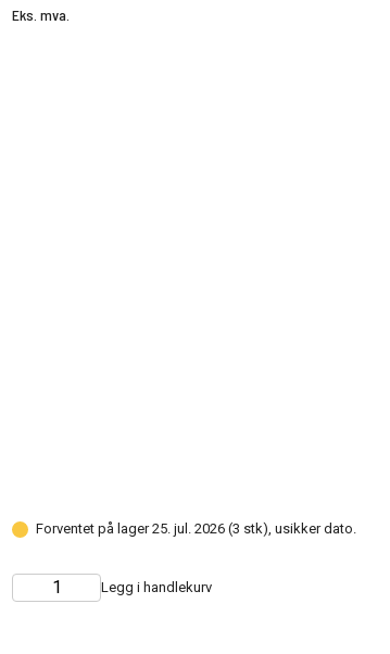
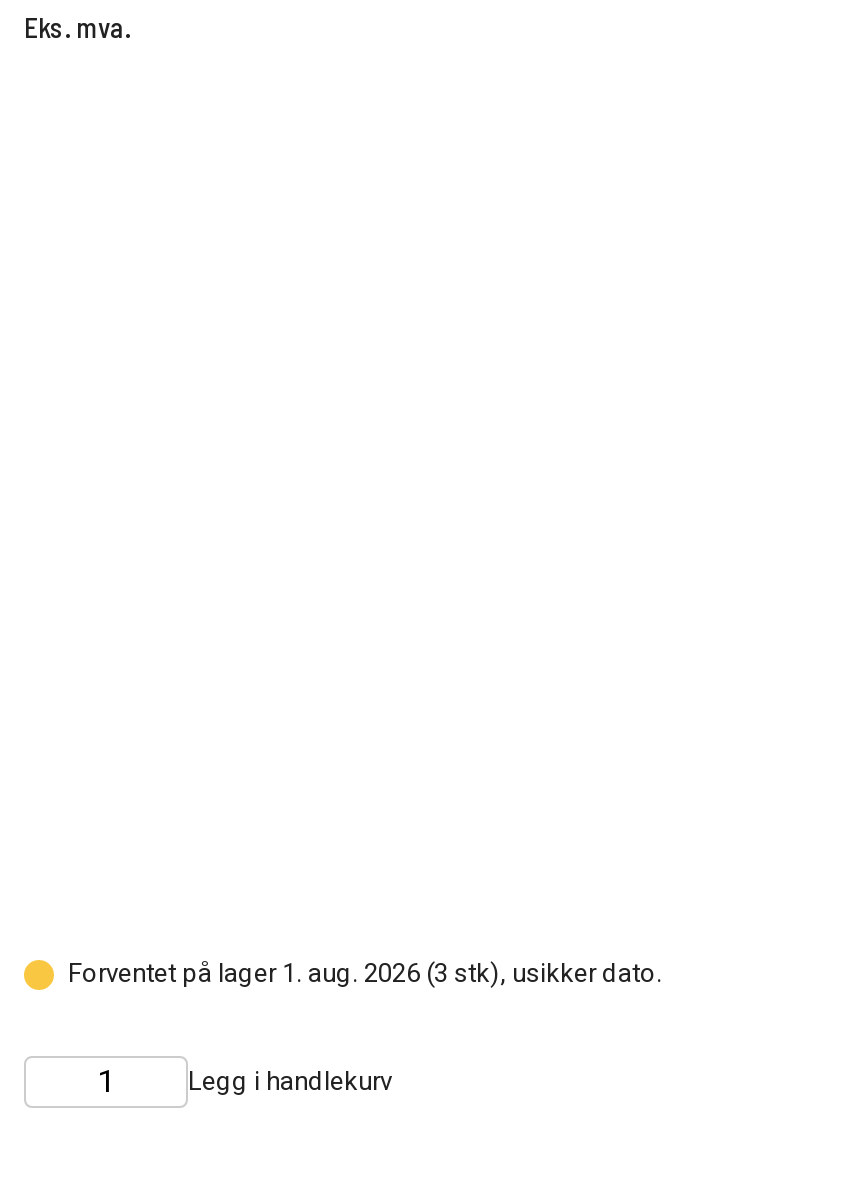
[36,520,356,537] Forventet på lager 25. jul. 2026 (3 stk), usikker dato. -> [68,958,662,988] Forventet på lager 1. aug. 2026 (3 stk), usikker dato.

